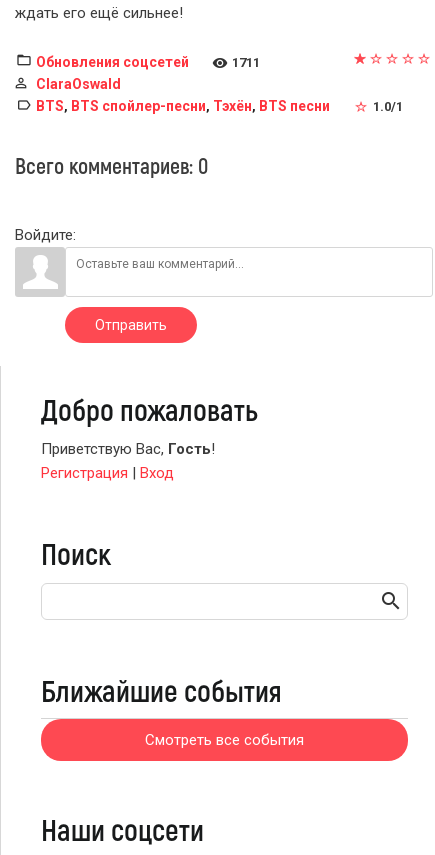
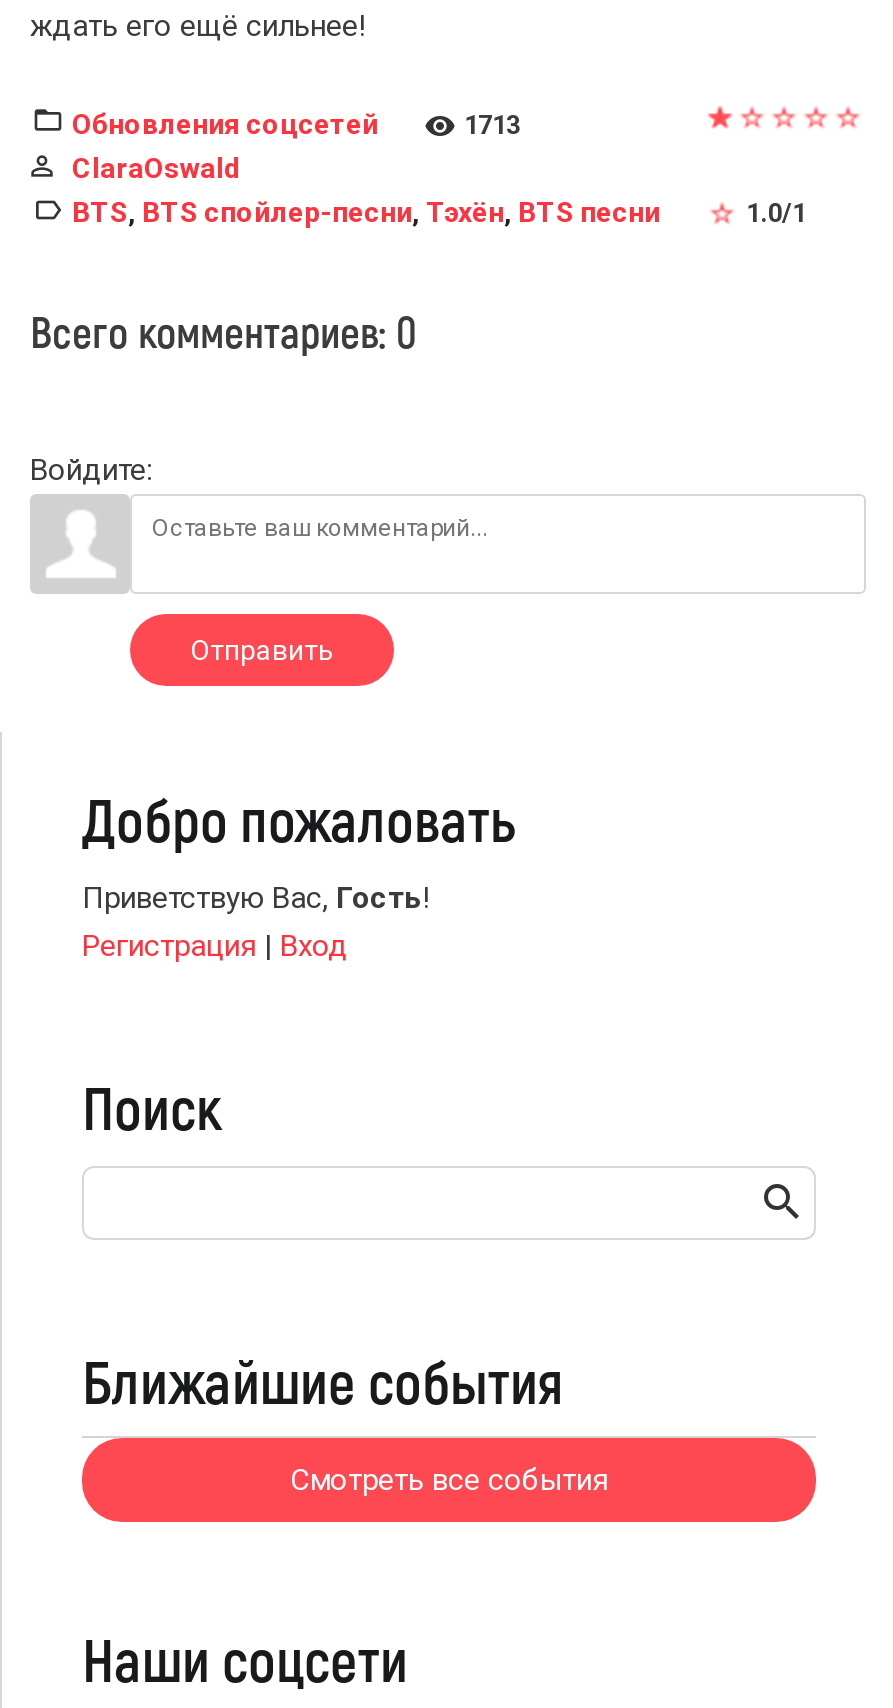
[232,55,260,70] 1711 -> [464,110,520,140] 1713

